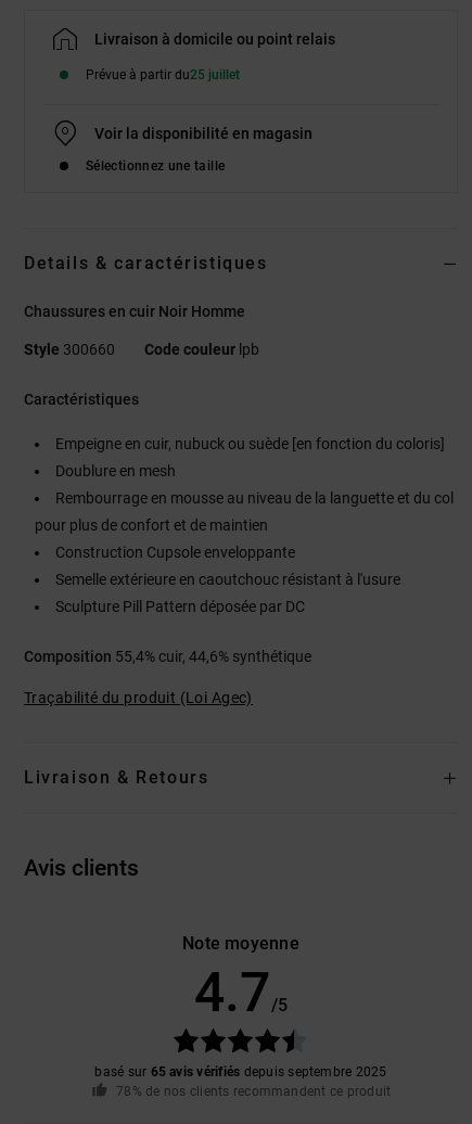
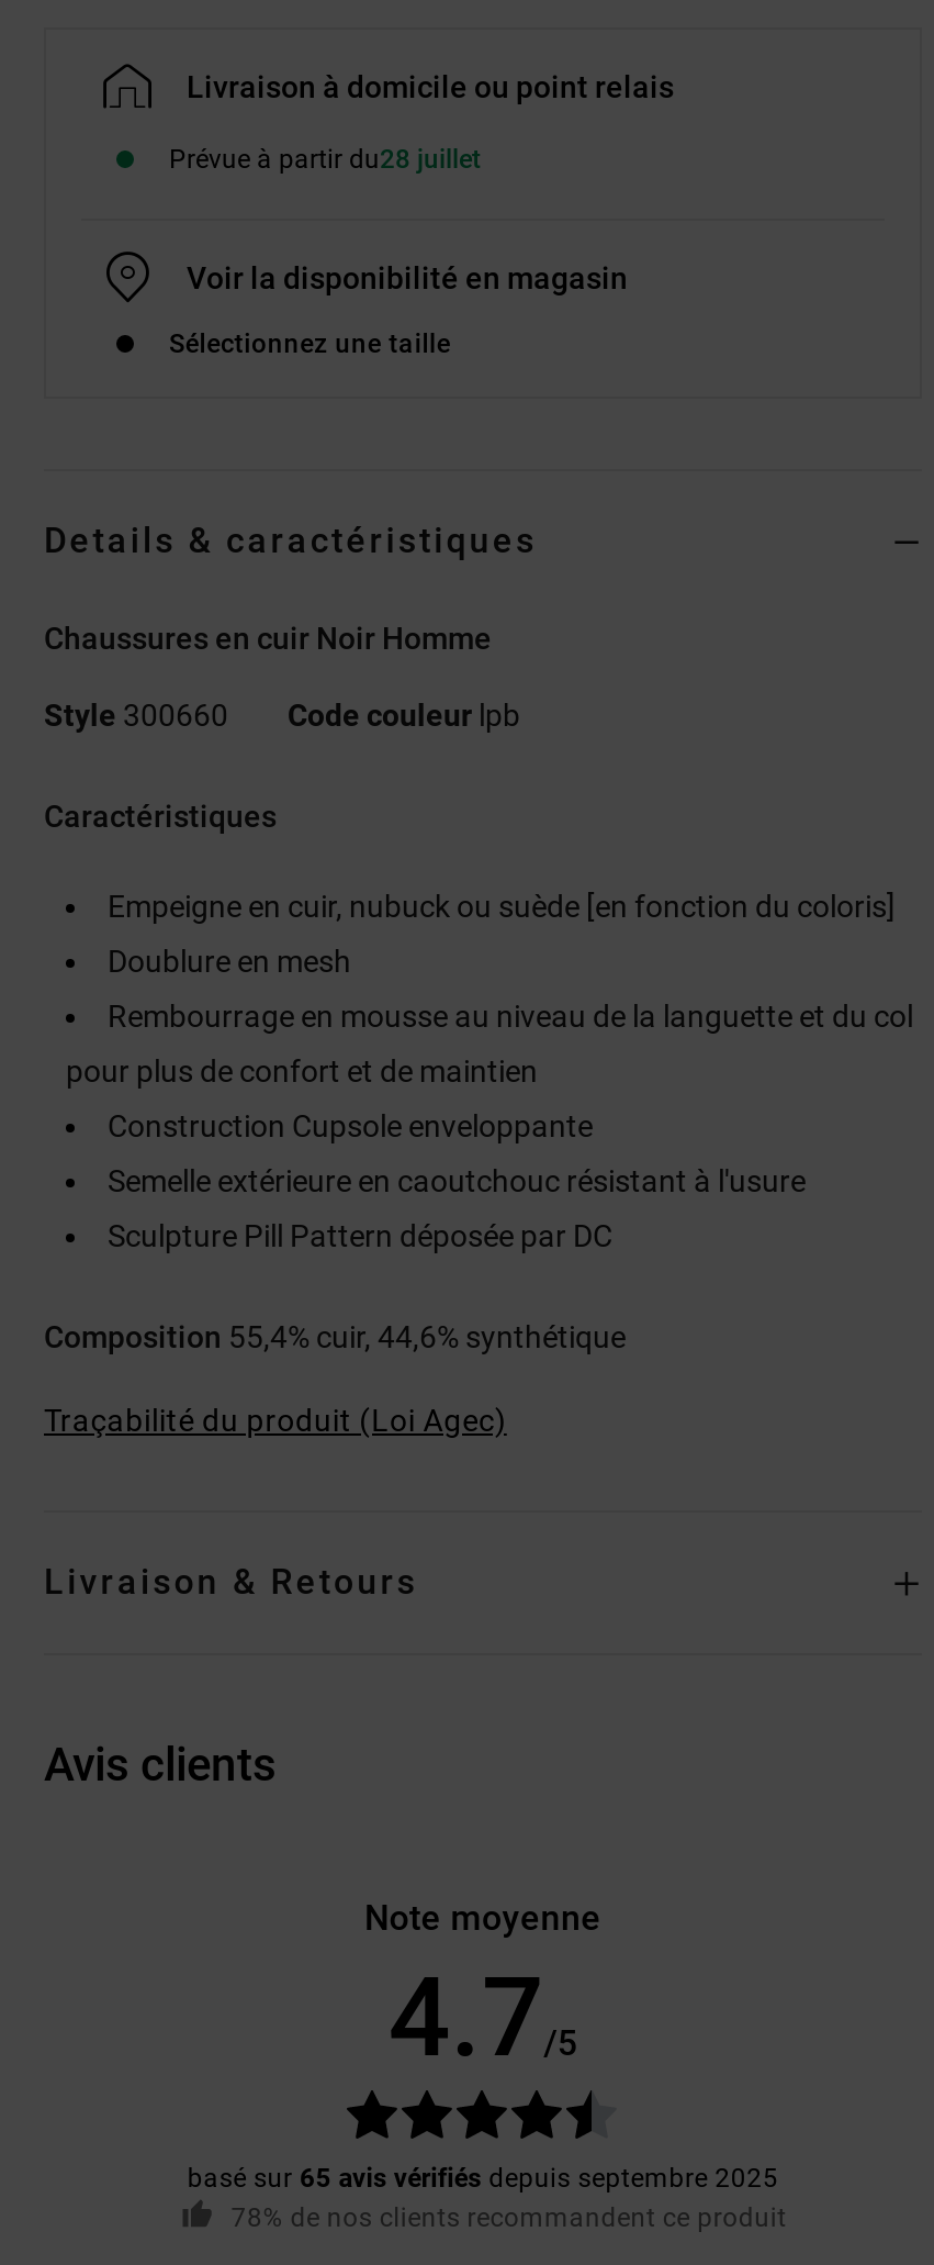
[86,67,240,82] Prévue à partir du25 juillet -> [169,143,481,174] Prévue à partir du28 juillet

